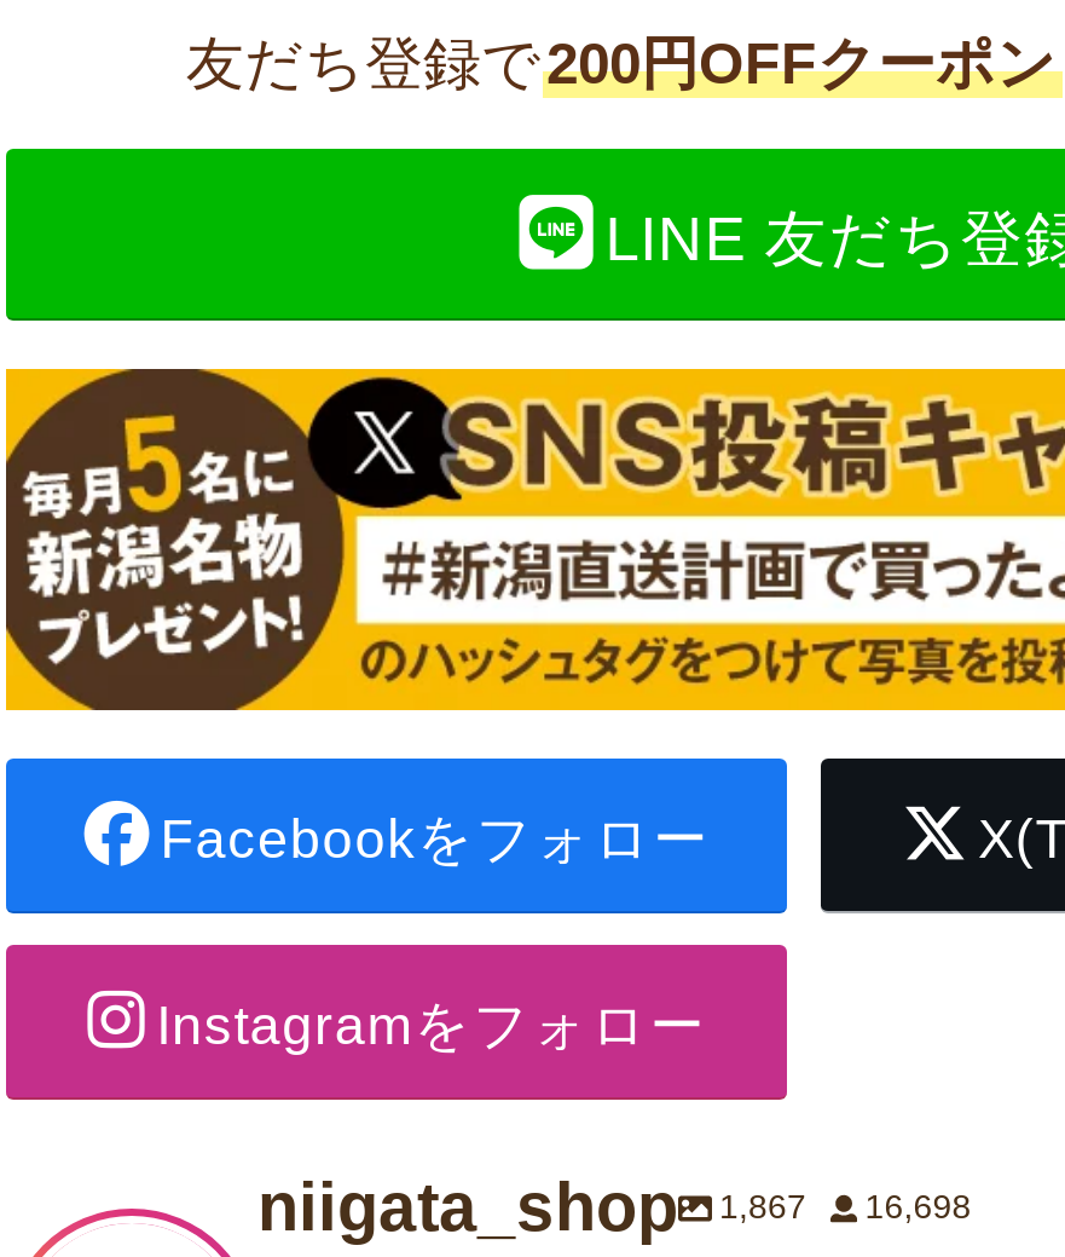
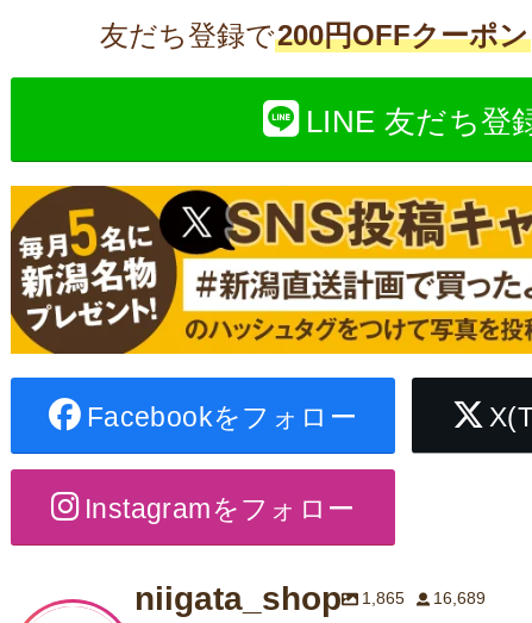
[719,1188,806,1227] 1,867 -> [362,589,405,608] 1,865
[865,1188,971,1227] 16,698 -> [433,589,486,608] 16,689

